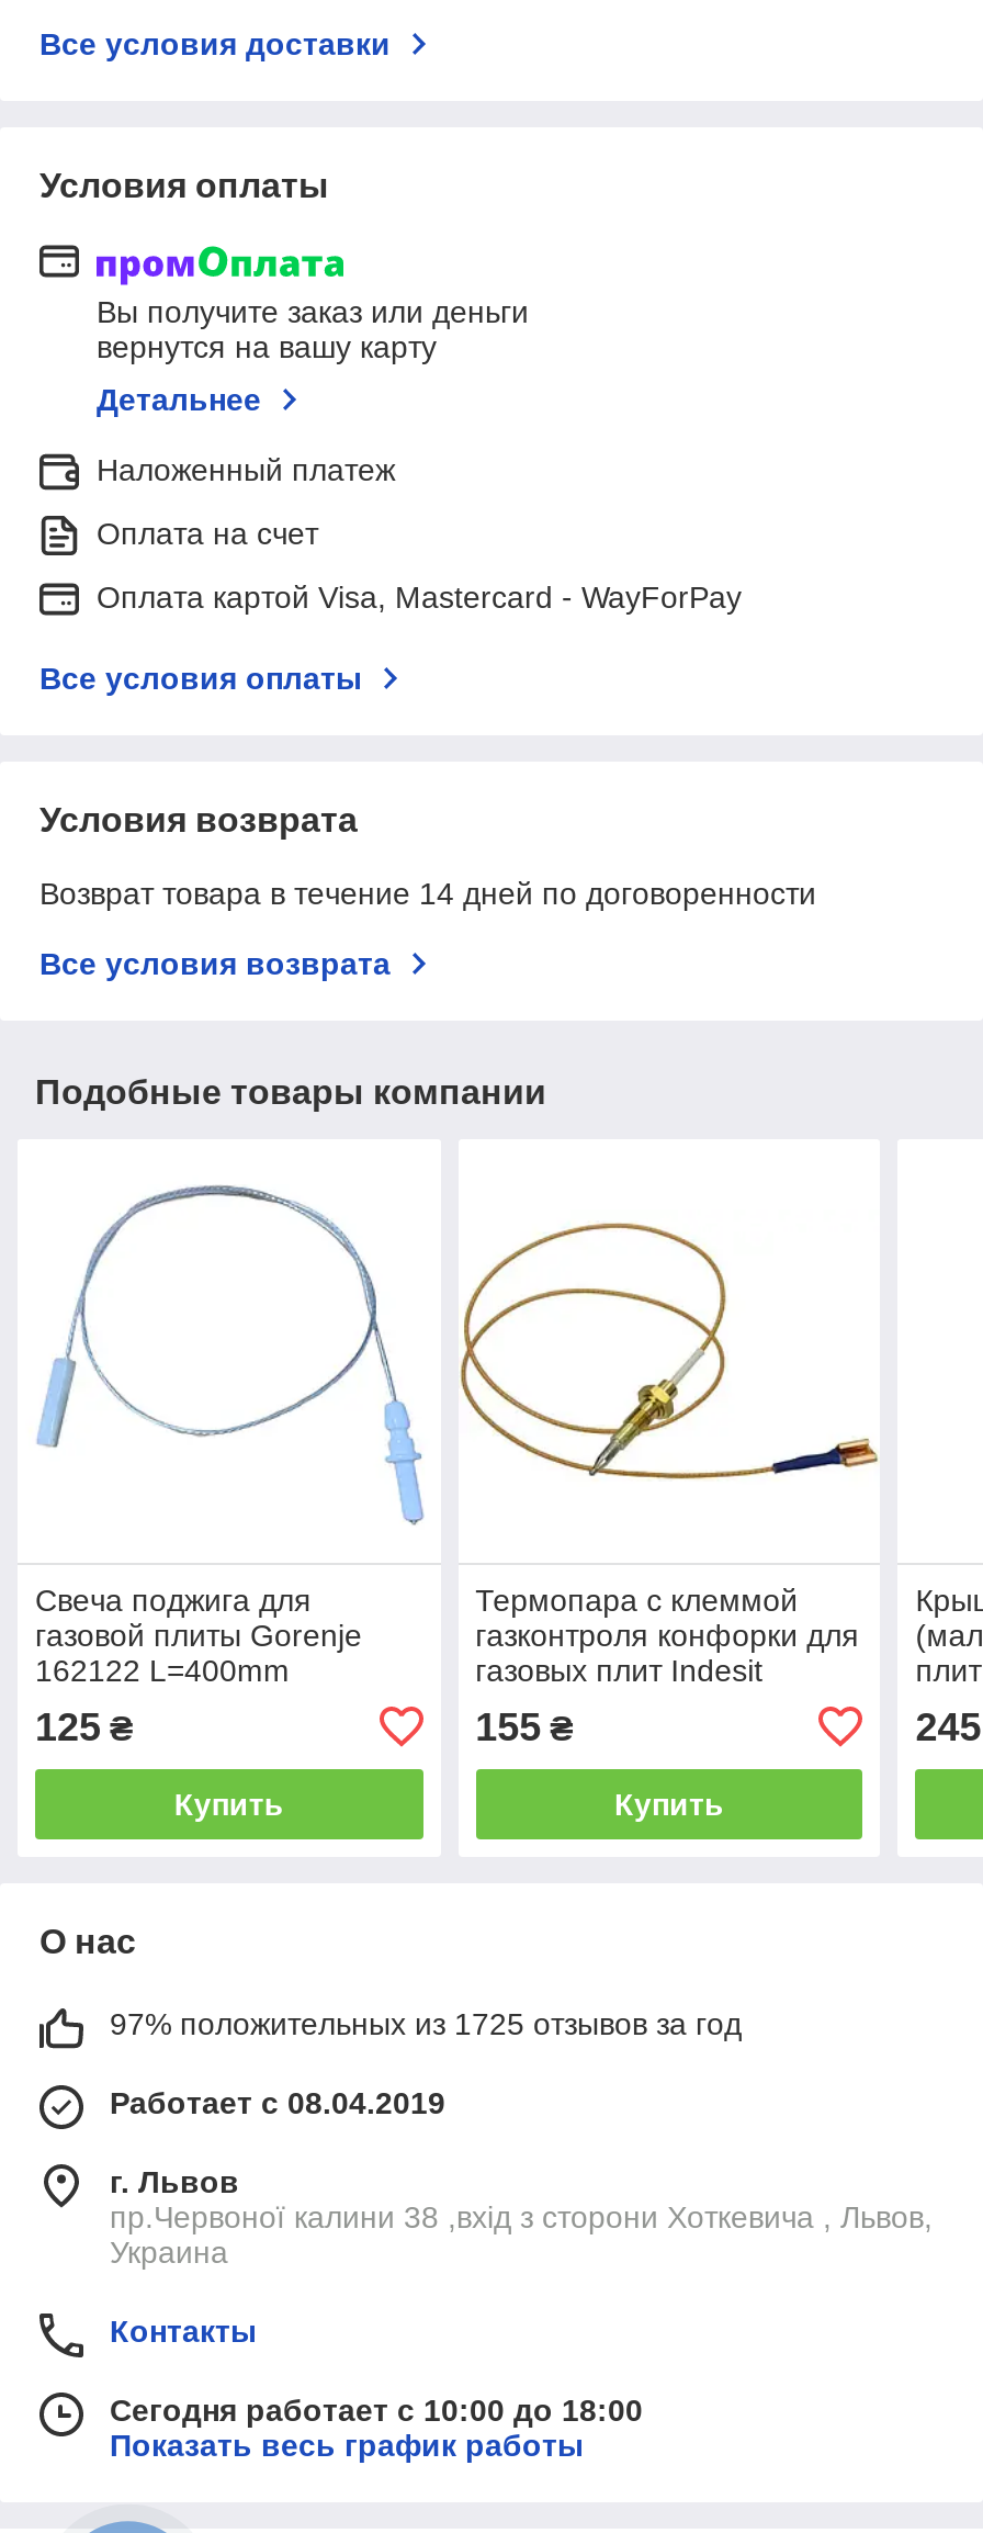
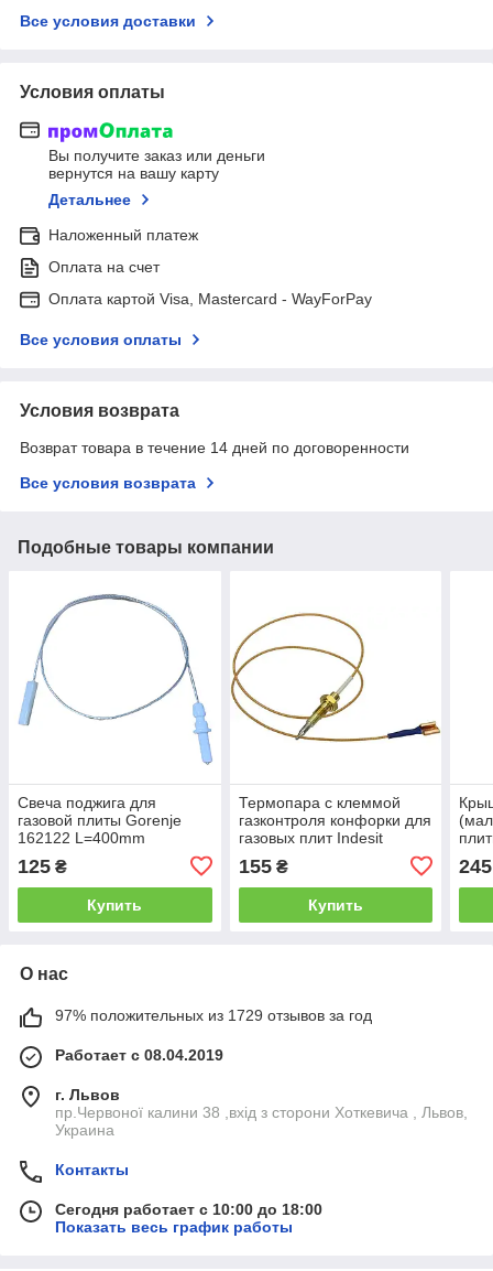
[110,2006,742,2041] 97% положительных из 1725 отзывов за год -> [55,1006,372,1024] 97% положительных из 1729 отзывов за год

